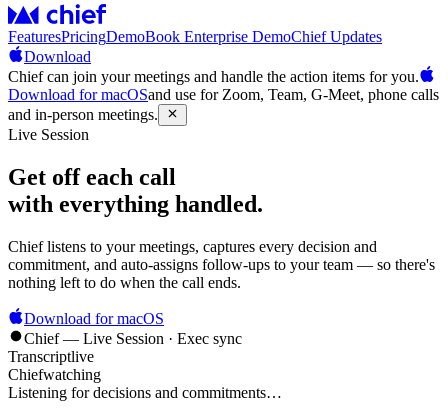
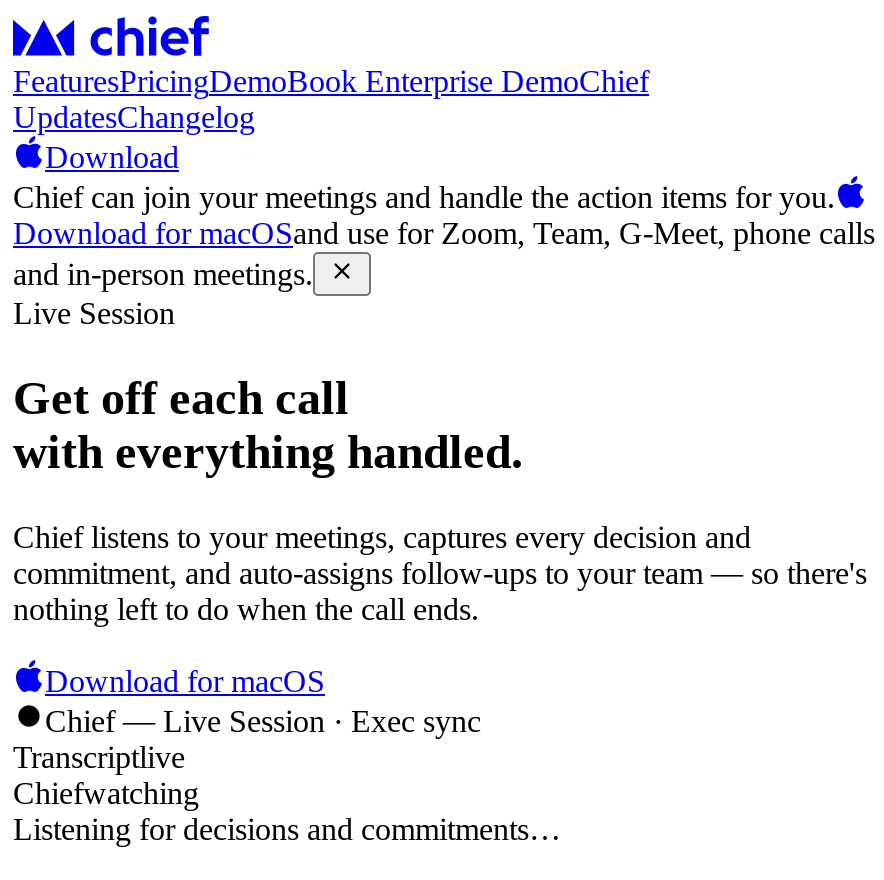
[8,28,382,45] FeaturesPricingDemoBook Enterprise DemoChief Updates -> [13,64,649,134] FeaturesPricingDemoBook Enterprise DemoChief | UpdatesChangelog

